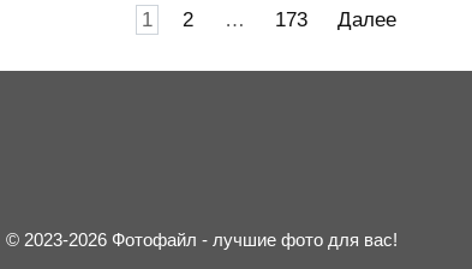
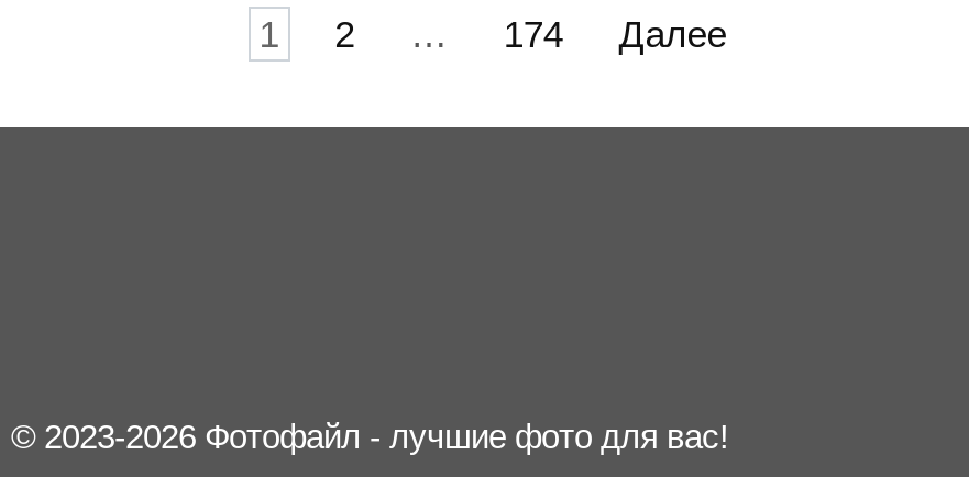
[275,8,307,31] 173 -> [504,13,563,55] 174

